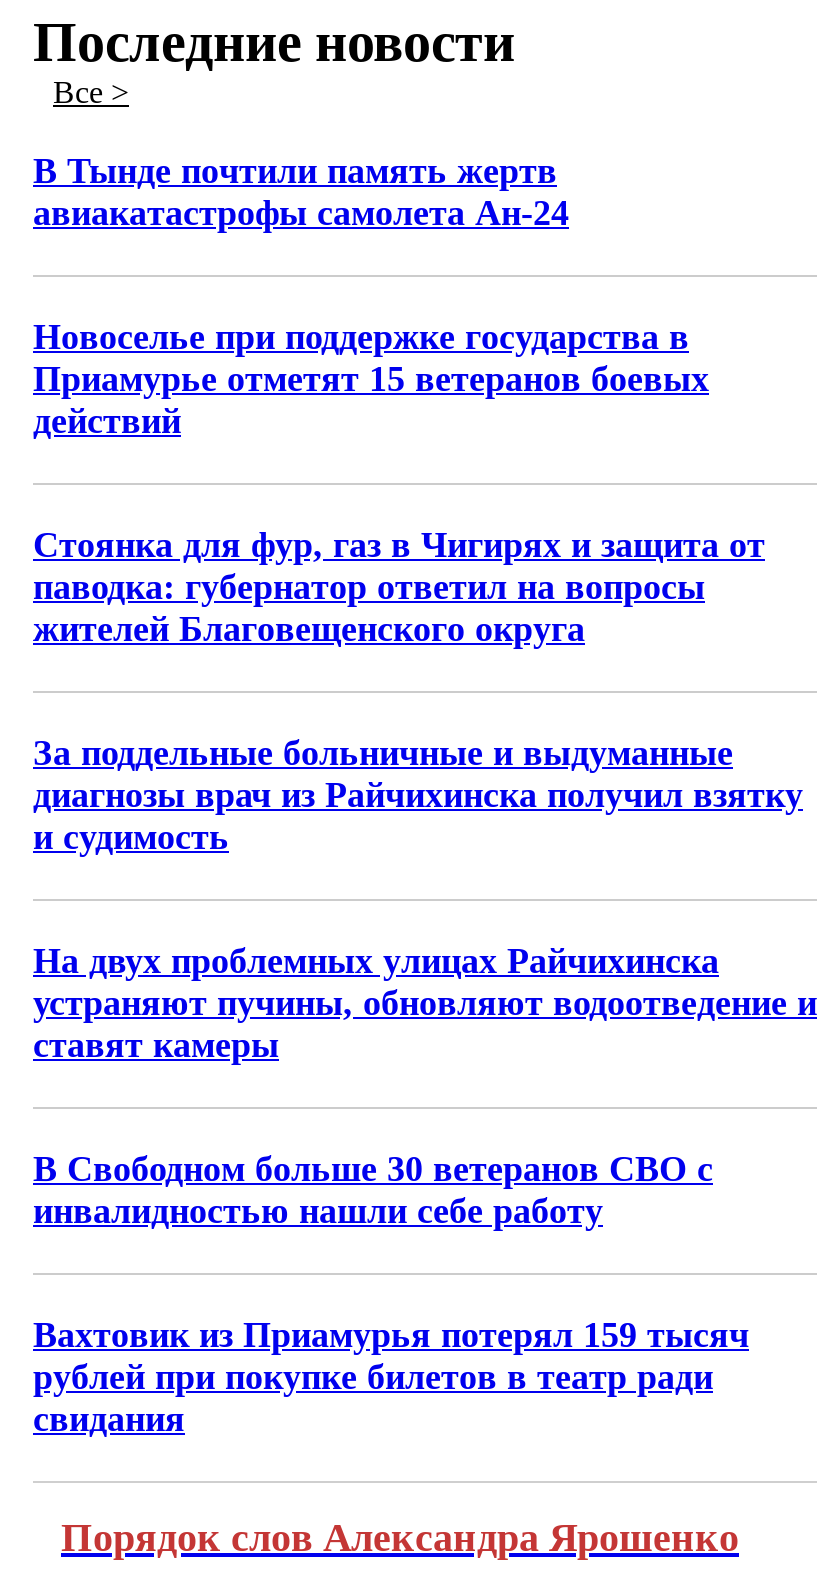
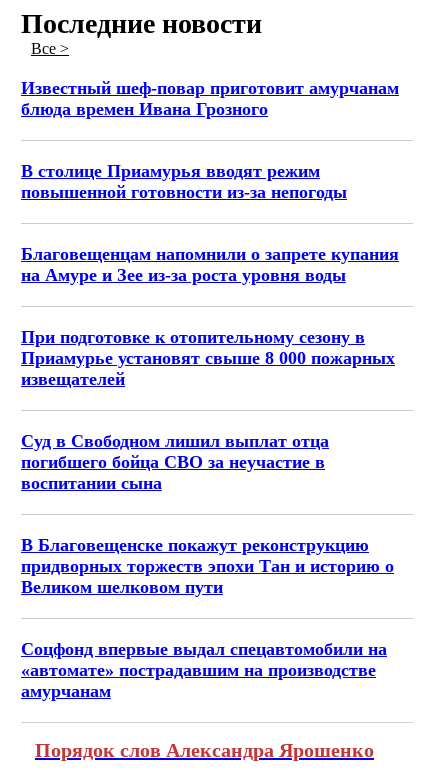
[33,152,569,234] В Тынде почтили память жертв | авиакатастрофы самолета Ан-24 -> [21,78,399,119] Известный шеф-повар приготовит амурчанам | блюда времен Ивана Грозного
[33,318,709,442] Новоселье при поддержке государства в | Приамурье отметят 15 ветеранов боевых | действий -> [21,161,347,202] В столице Приамурья вводят режим | повышенной готовности из-за непогоды
[33,526,765,650] Стоянка для фур, газ в Чигирях и защита от | паводка: губернатор ответил на вопросы | жителей Благовещенского округа -> [21,244,399,285] Благовещенцам напомнили о запрете купания | на Амуре и Зее из-за роста уровня воды
[33,734,803,858] За поддельные больничные и выдуманные | диагнозы врач из Райчихинска получил взятку | и судимость -> [21,327,395,389] При подготовке к отопительному сезону в | Приамурье установят свыше 8 000 пожарных | извещателей
[33,942,817,1066] На двух проблемных улицах Райчихинска | устраняют пучины, обновляют водоотведение и | ставят камеры -> [21,431,329,493] Суд в Свободном лишил выплат отца | погибшего бойца СВО за неучастие в | воспитании сына
[33,1150,713,1232] В Свободном больше 30 ветеранов СВО с | инвалидностью нашли себе работу -> [21,535,394,597] В Благовещенске покажут реконструкцию | придворных торжеств эпохи Тан и историю о | Великом шелковом пути
[33,1316,749,1440] Вахтовик из Приамурья потерял 159 тысяч | рублей при покупке билетов в театр ради | свидания -> [21,639,387,701] Соцфонд впервые выдал спецавтомобили на | «автомате» пострадавшим на производстве | амурчанам

